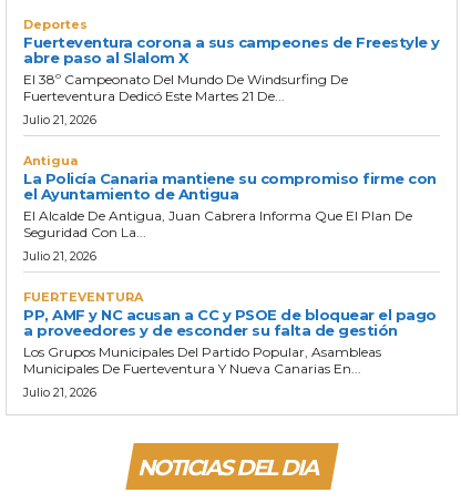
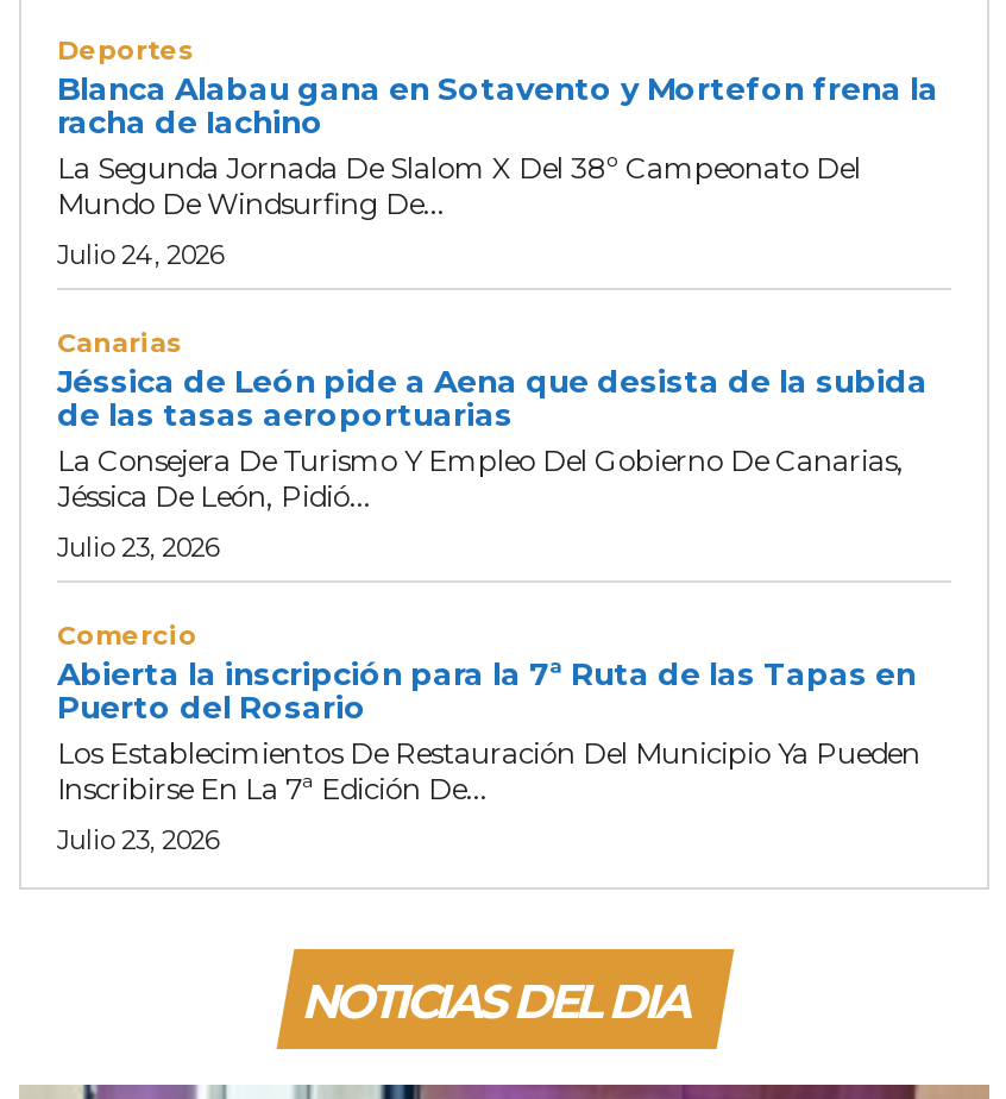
[23,33,439,104] Fuerteventura corona a sus campeones de Freestyle y | abre paso al Slalom X | El 38º Campeonato Del Mundo De Windsurfing De | Fuerteventura Dedicó Este Martes 21 De... -> [57,69,938,221] Blanca Alabau gana en Sotavento y Mortefon frena la | racha de Iachino | La Segunda Jornada De Slalom X Del 38º Campeonato Del | Mundo De Windsurfing De...
[23,112,96,127] Julio 21, 2026 -> [57,238,224,271] Julio 24, 2026
[23,153,436,240] Antigua | La Policía Canaria mantiene su compromiso firme con | el Ayuntamiento de Antigua | El Alcalde De Antigua, Juan Cabrera Informa Que El Plan De | Seguridad Con La... -> [57,326,928,514] Canarias | Jéssica de León pide a Aena que desista de la subida | de las tasas aeroportuarias | La Consejera De Turismo Y Empleo Del Gobierno De Canarias, | Jéssica De León, Pidió...
[23,248,96,264] Julio 21, 2026 -> [57,530,219,564] Julio 23, 2026
[23,289,436,377] FUERTEVENTURA | PP, AMF y NC acusan a CC y PSOE de bloquear el pago | a proveedores y de esconder su falta de gestión | Los Grupos Municipales Del Partido Popular, Asambleas | Municipales De Fuerteventura Y Nueva Canarias En... -> [57,618,920,806] Comercio | Abierta la inscripción para la 7ª Ruta de las Tapas en | Puerto del Rosario | Los Establecimientos De Restauración Del Municipio Ya Pueden | Inscribirse En La 7ª Edición De...
[23,384,96,400] Julio 21, 2026 -> [57,823,219,856] Julio 23, 2026

